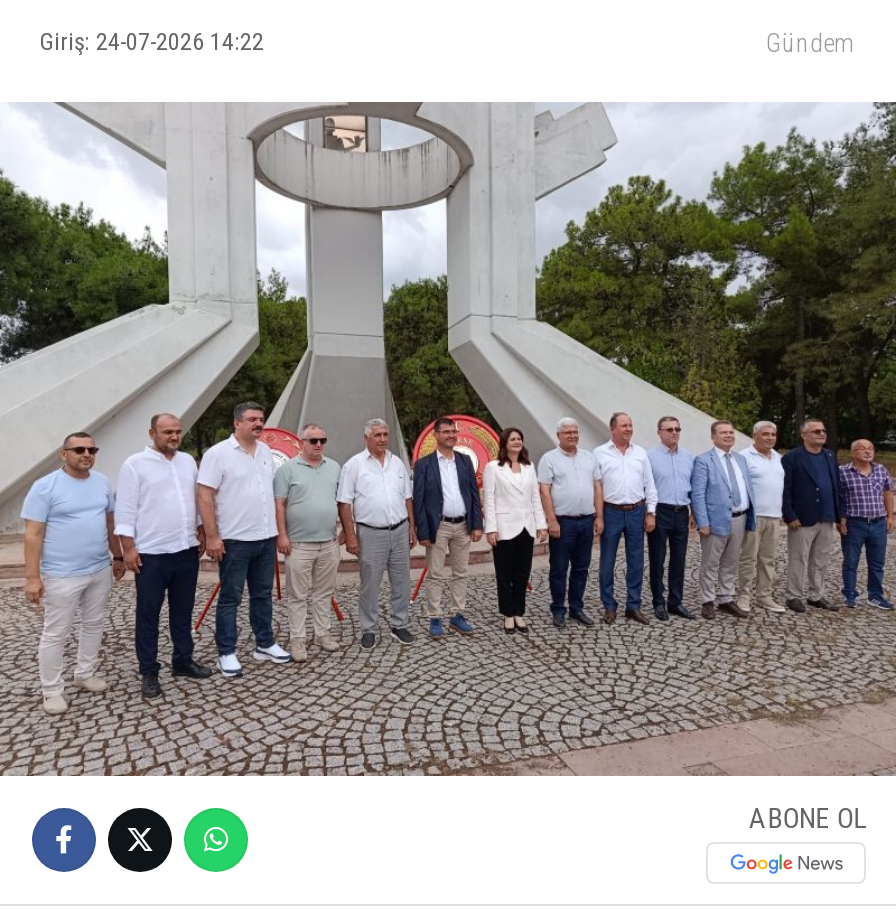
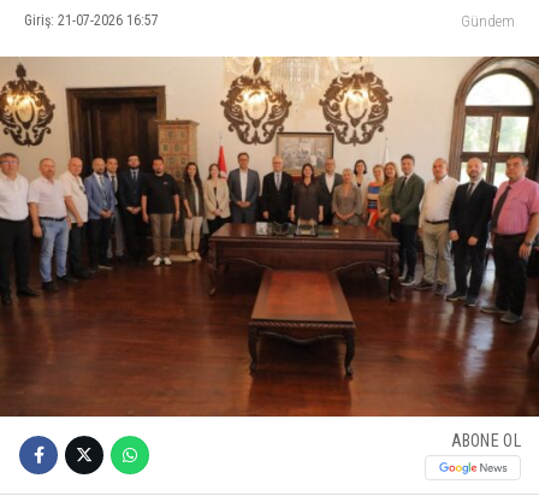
[40,28,264,56] Giriş: 24-07-2026 14:22 -> [24,12,159,29] Giriş: 21-07-2026 16:57
[6,100,890,776] [image] -> [4,55,535,418] [image]

